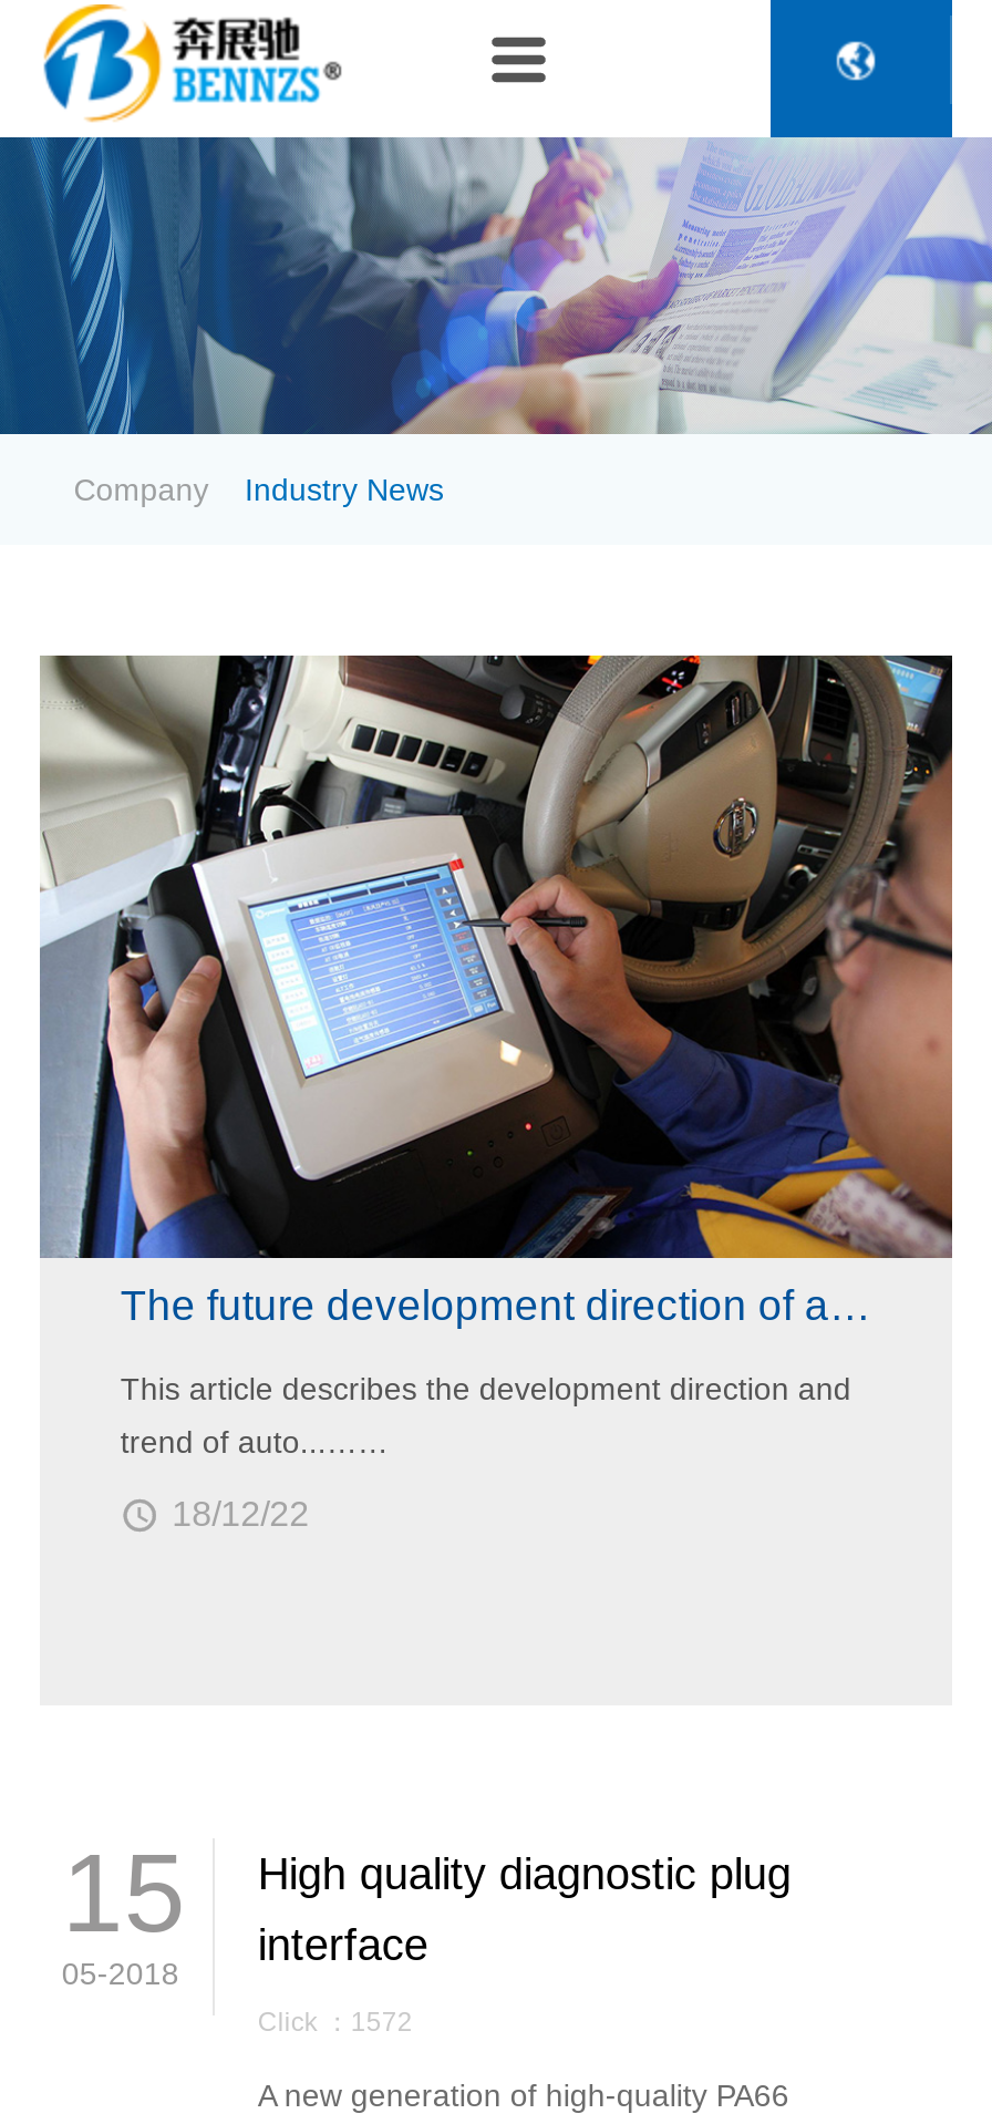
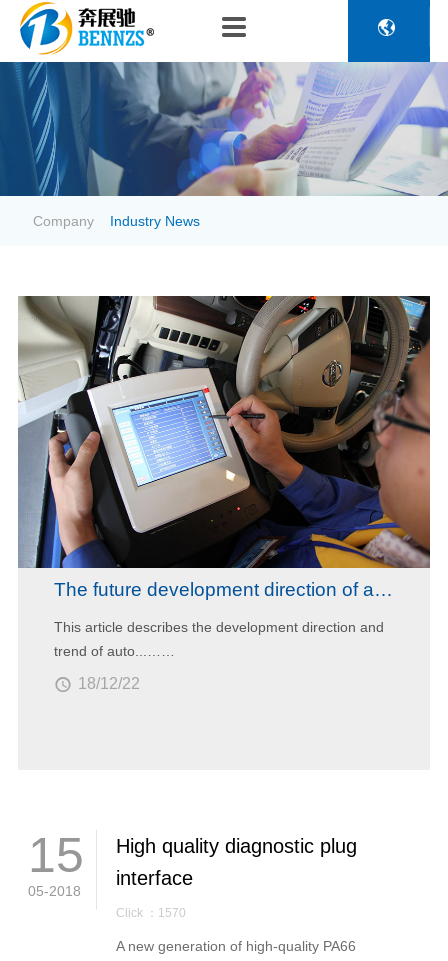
[258,2008,413,2039] Click ：1572 -> [116,906,186,920] Click ：1570

